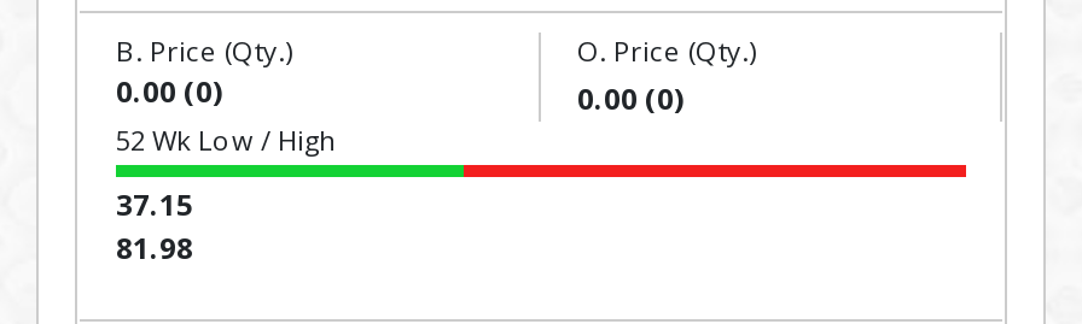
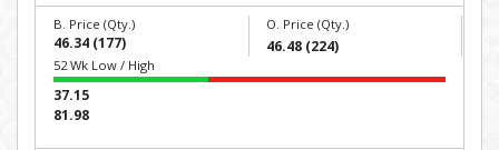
[116,71,222,112] 0.00 (0) -> [53,33,126,52] 46.34 (177)
[577,78,683,119] 0.00 (0) -> [266,37,339,56] 46.48 (224)

